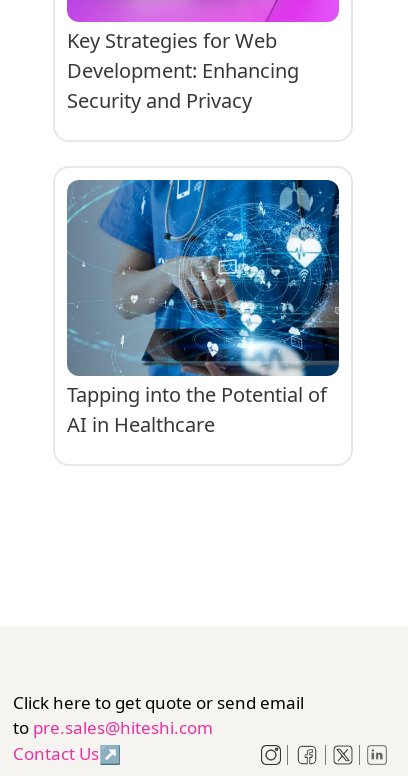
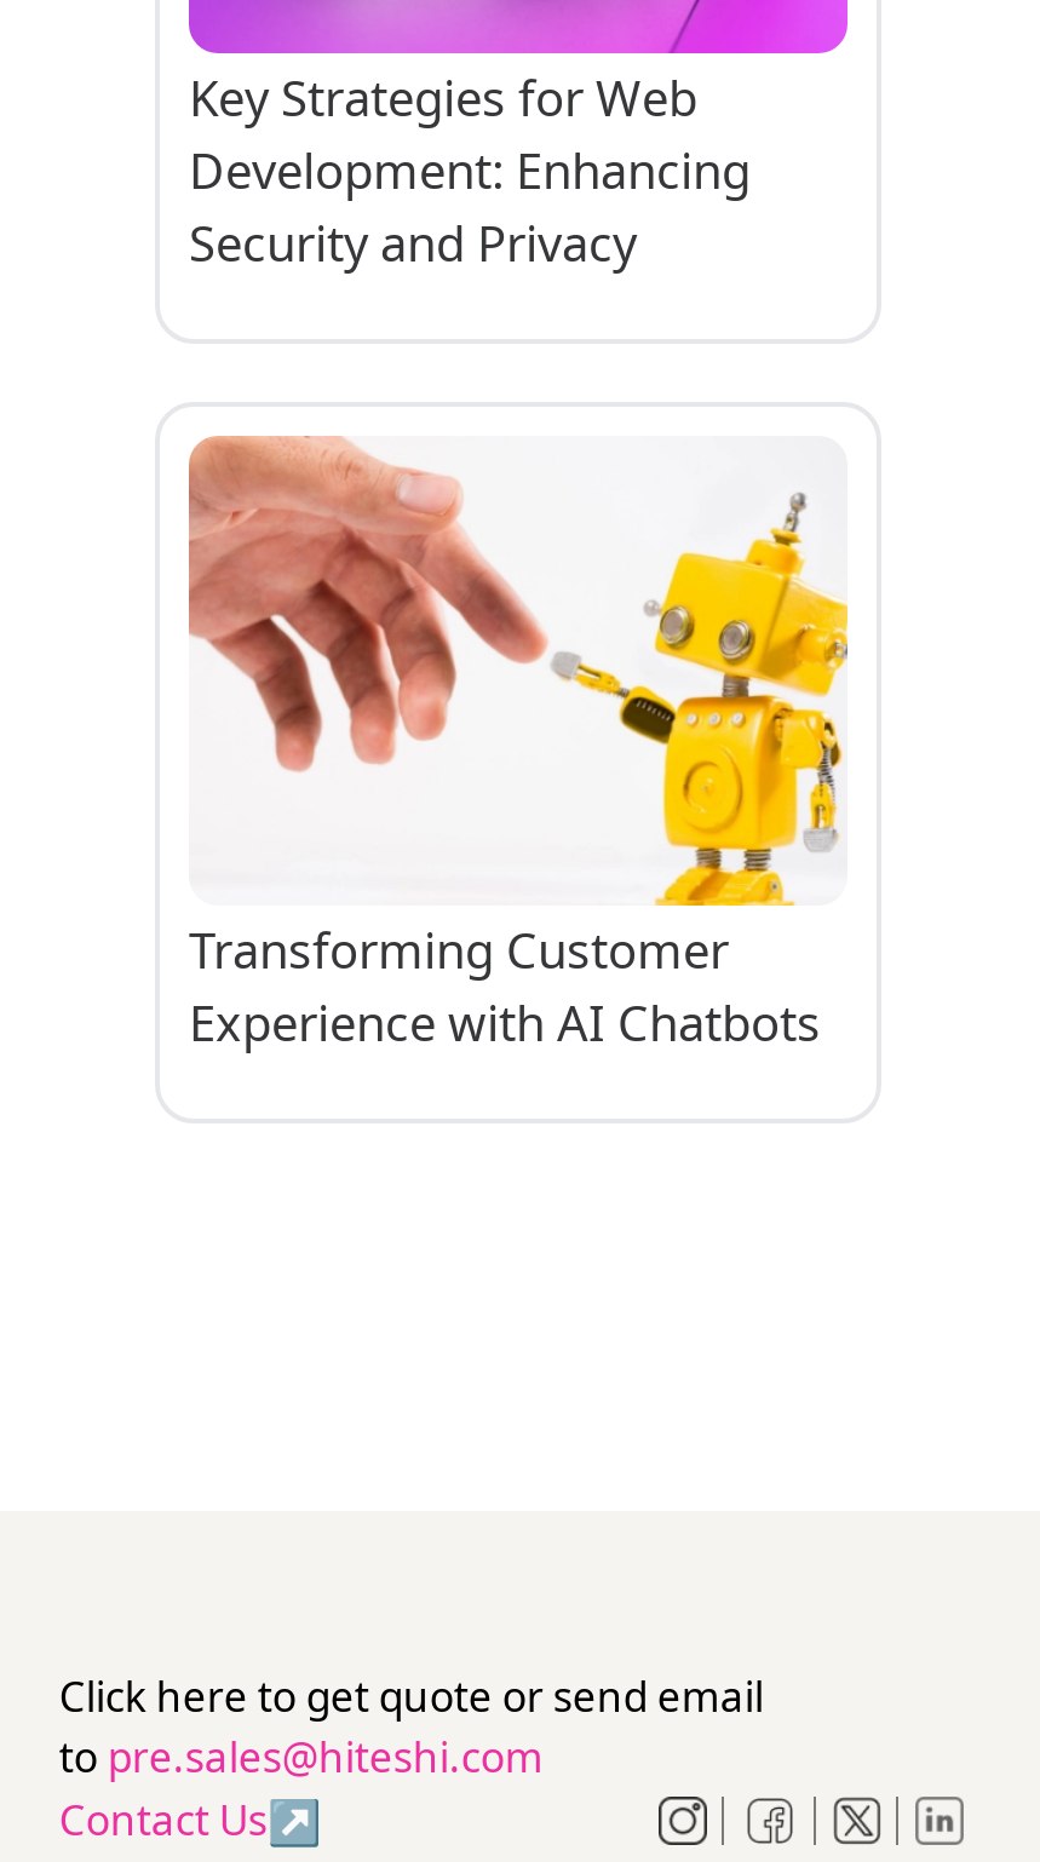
[66,179,340,438] [image] | Tapping into the Potential of | AI in Healthcare -> [186,433,850,1055] [image] | Transforming Customer | Experience with AI Chatbots

